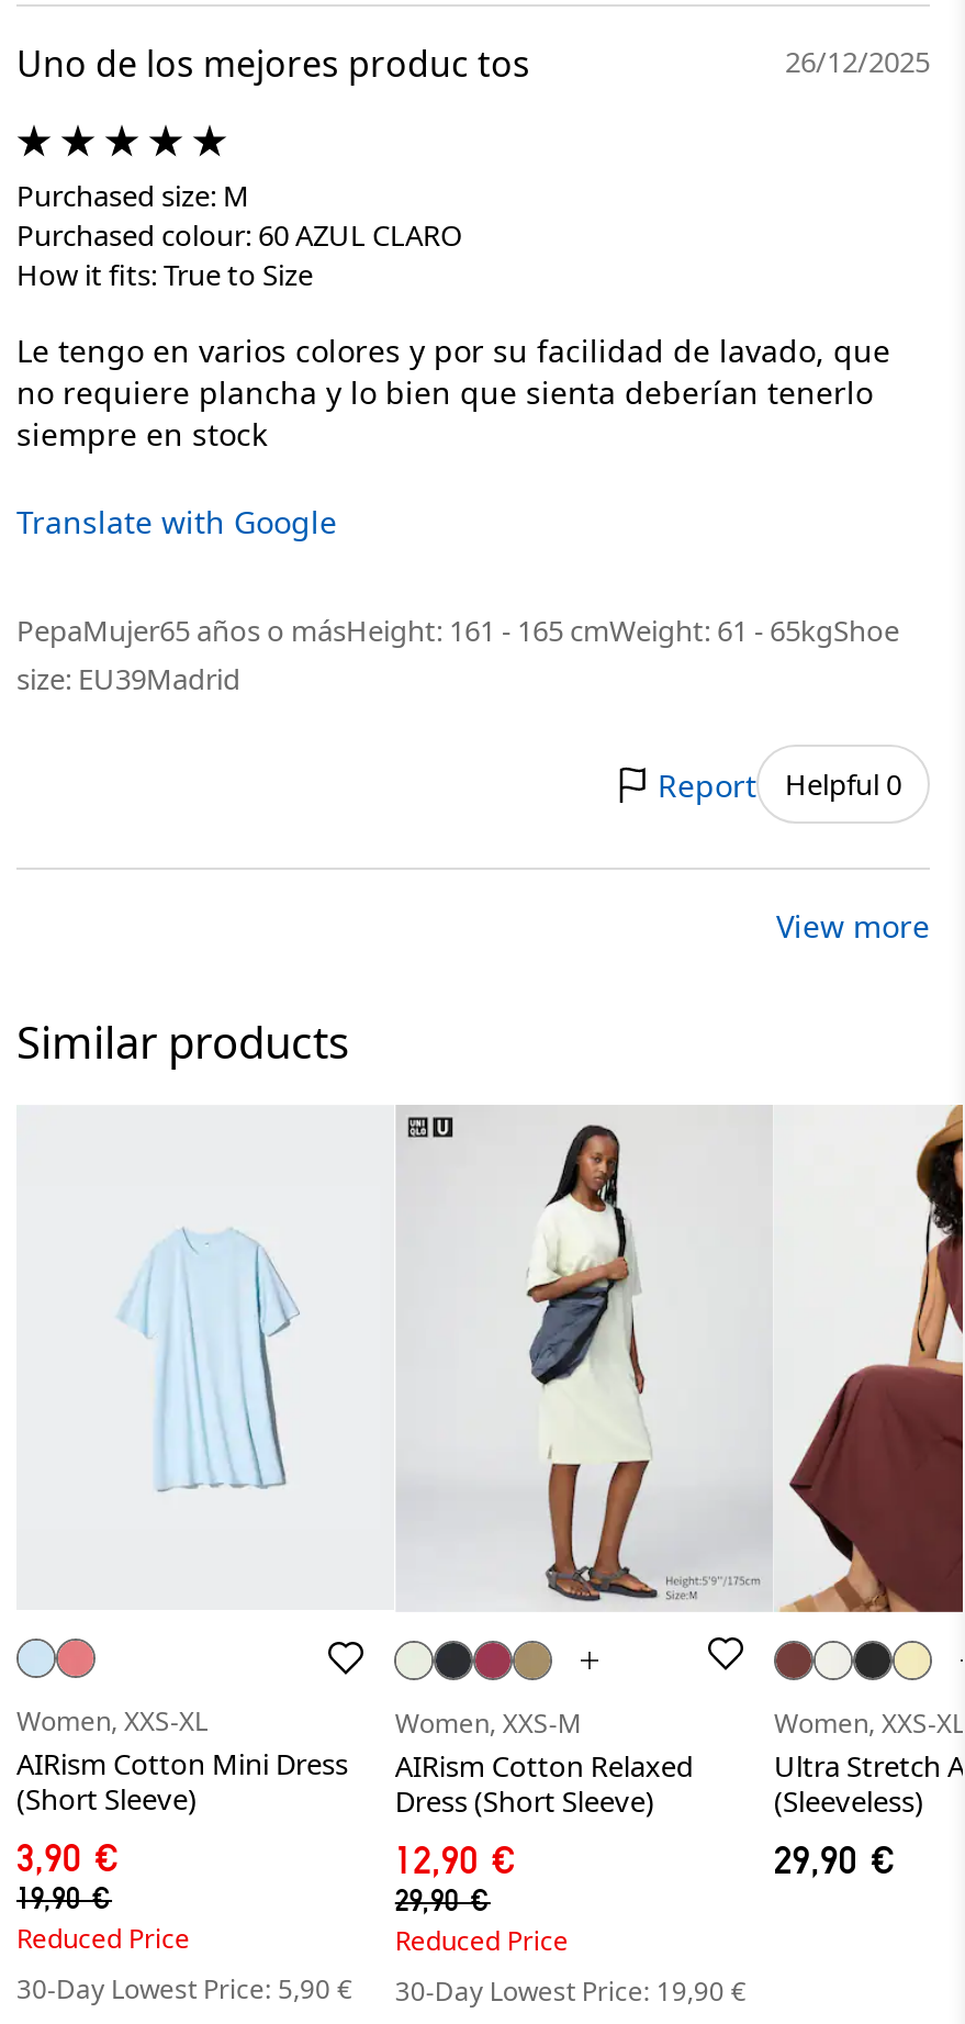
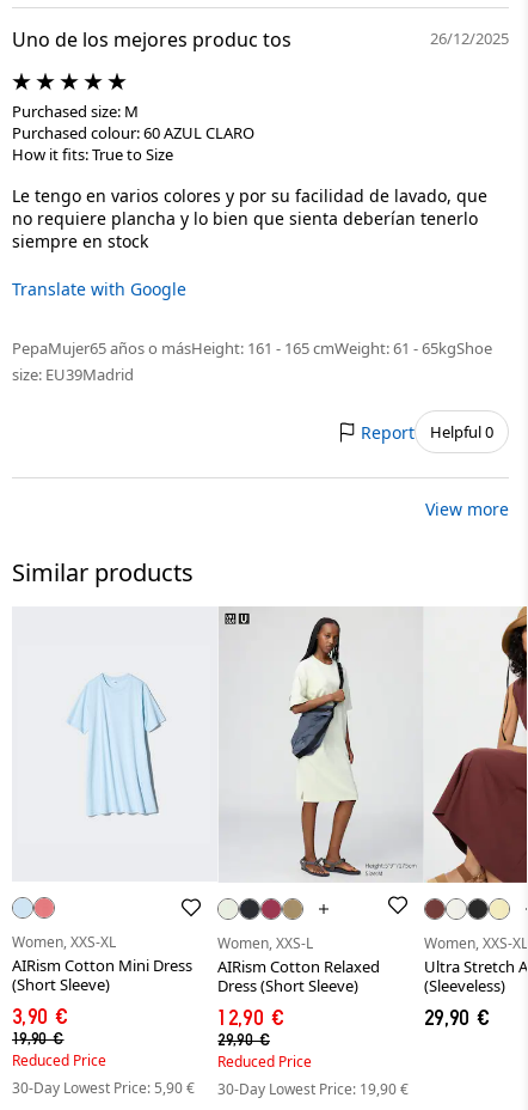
[395,1703,582,1741] Women, XXS-M -> [218,932,313,953] Women, XXS-L

